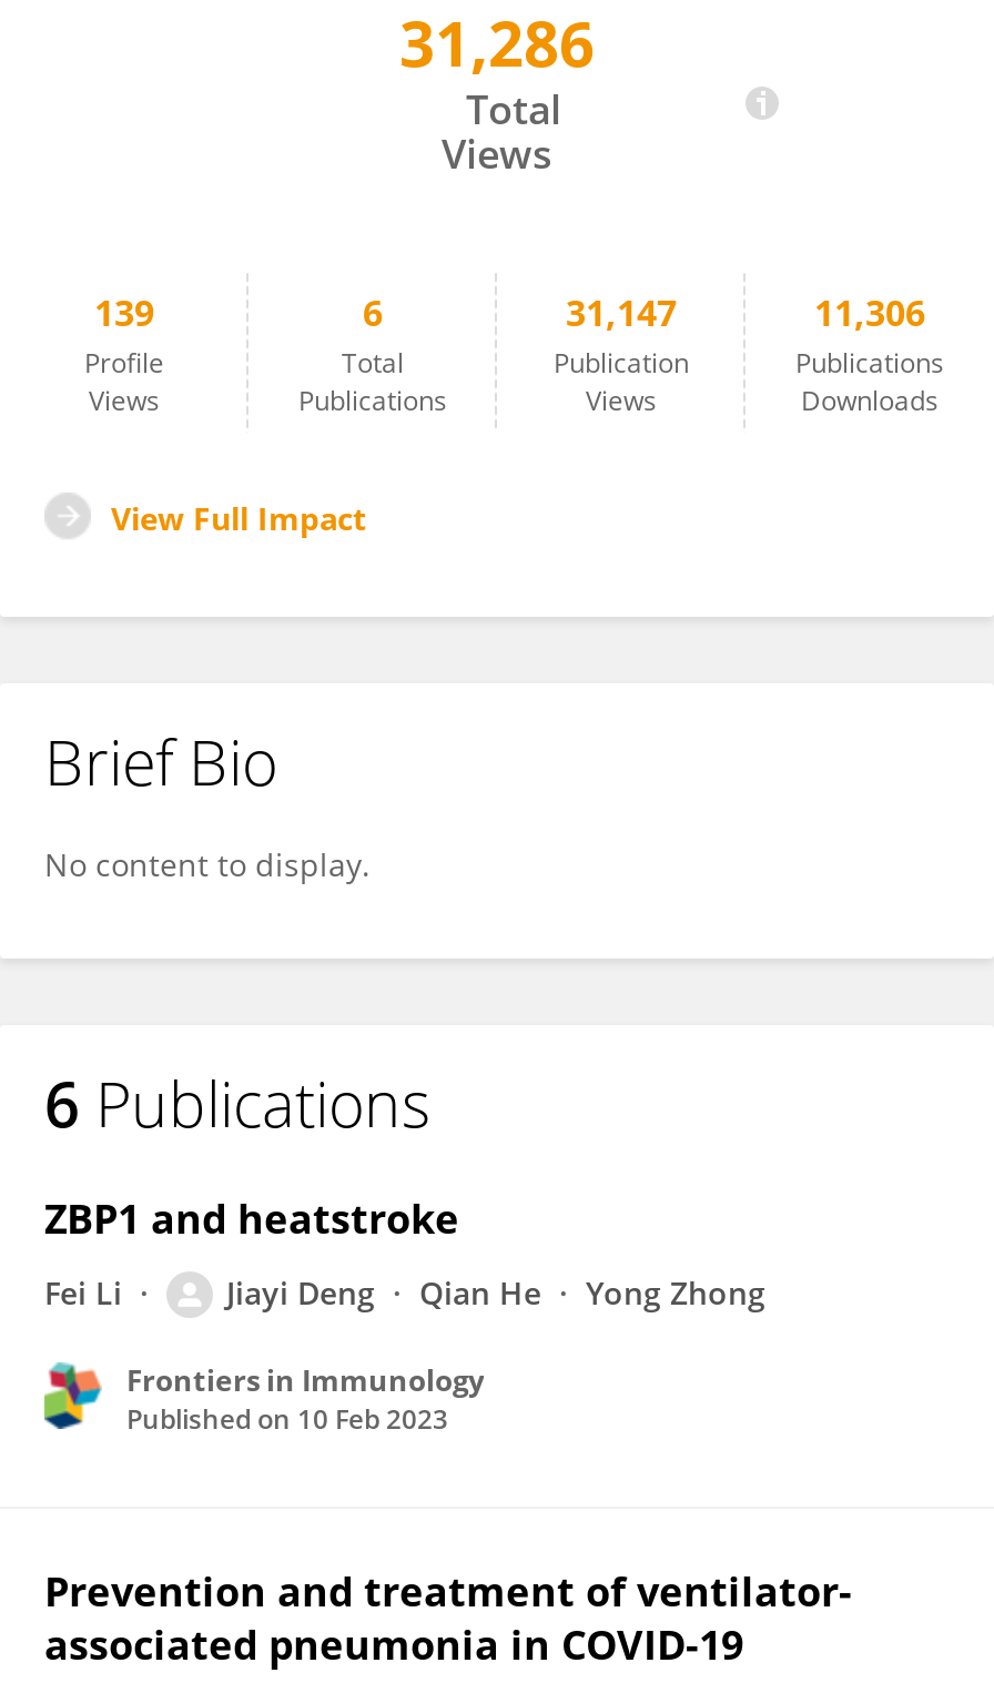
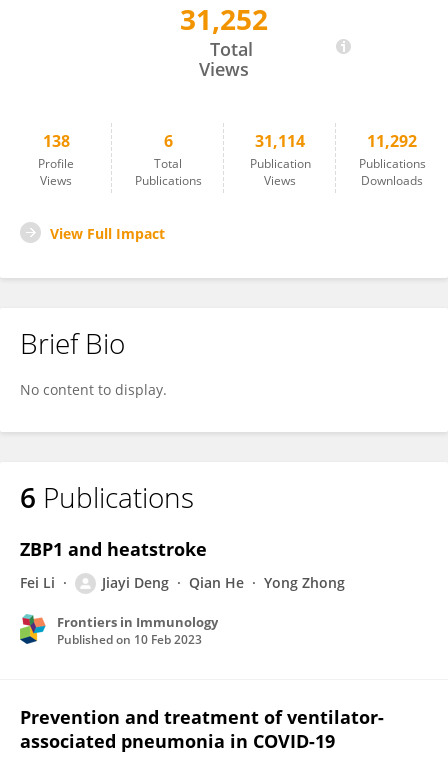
[399,0,595,84] 31,286 -> [180,0,268,38] 31,252
[94,288,154,337] 139 -> [42,130,69,152] 138
[566,288,677,337] 31,147 -> [255,130,305,152] 31,114
[814,288,925,337] 11,306 -> [367,130,417,152] 11,292

